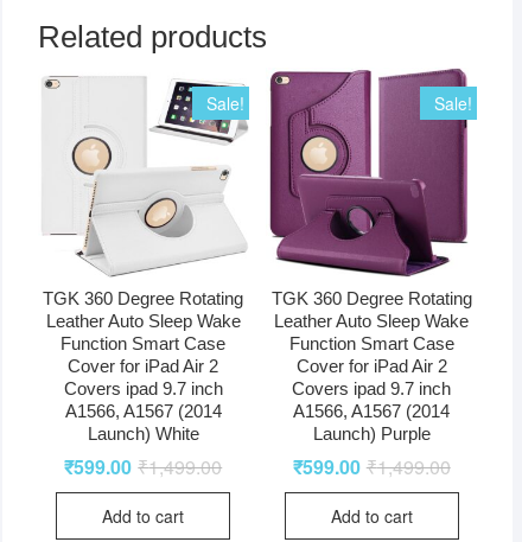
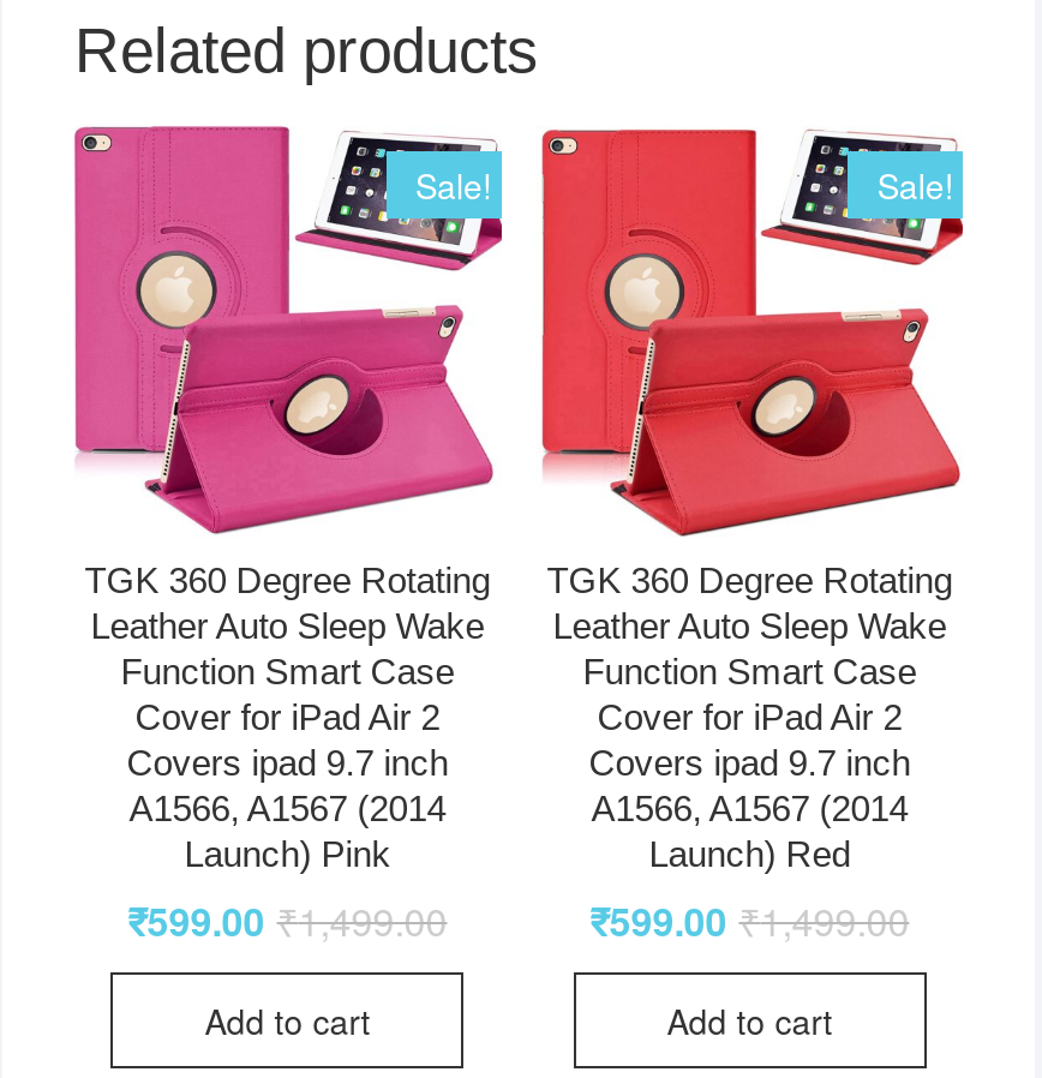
[269,68,477,278] [image] -> [540,115,965,538] [image]
[38,75,249,276] [image] -> [72,125,504,535] [image]
[88,423,199,443] Launch) White -> [184,833,391,874] Launch) Pink
[313,423,430,443] Launch) Purple -> [649,833,850,874] Launch) Red

